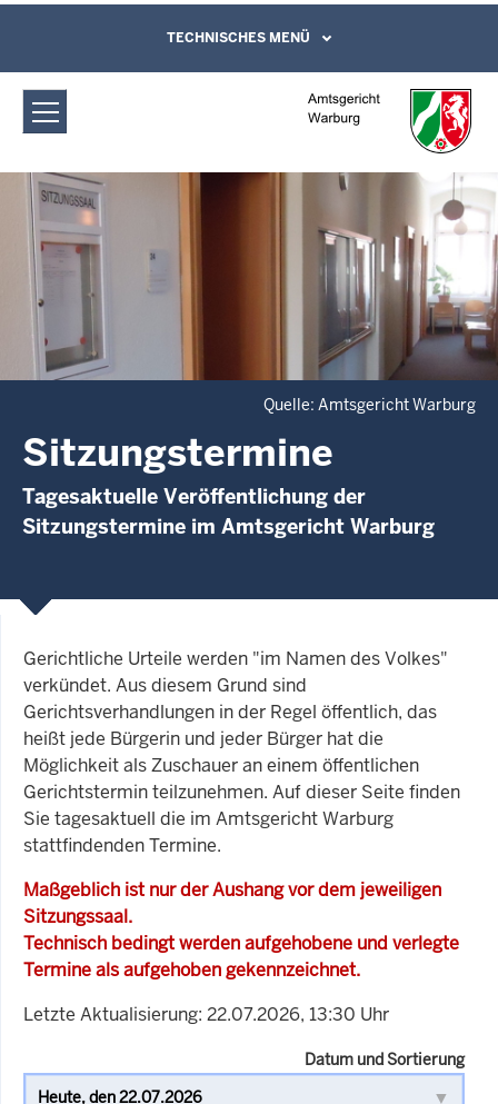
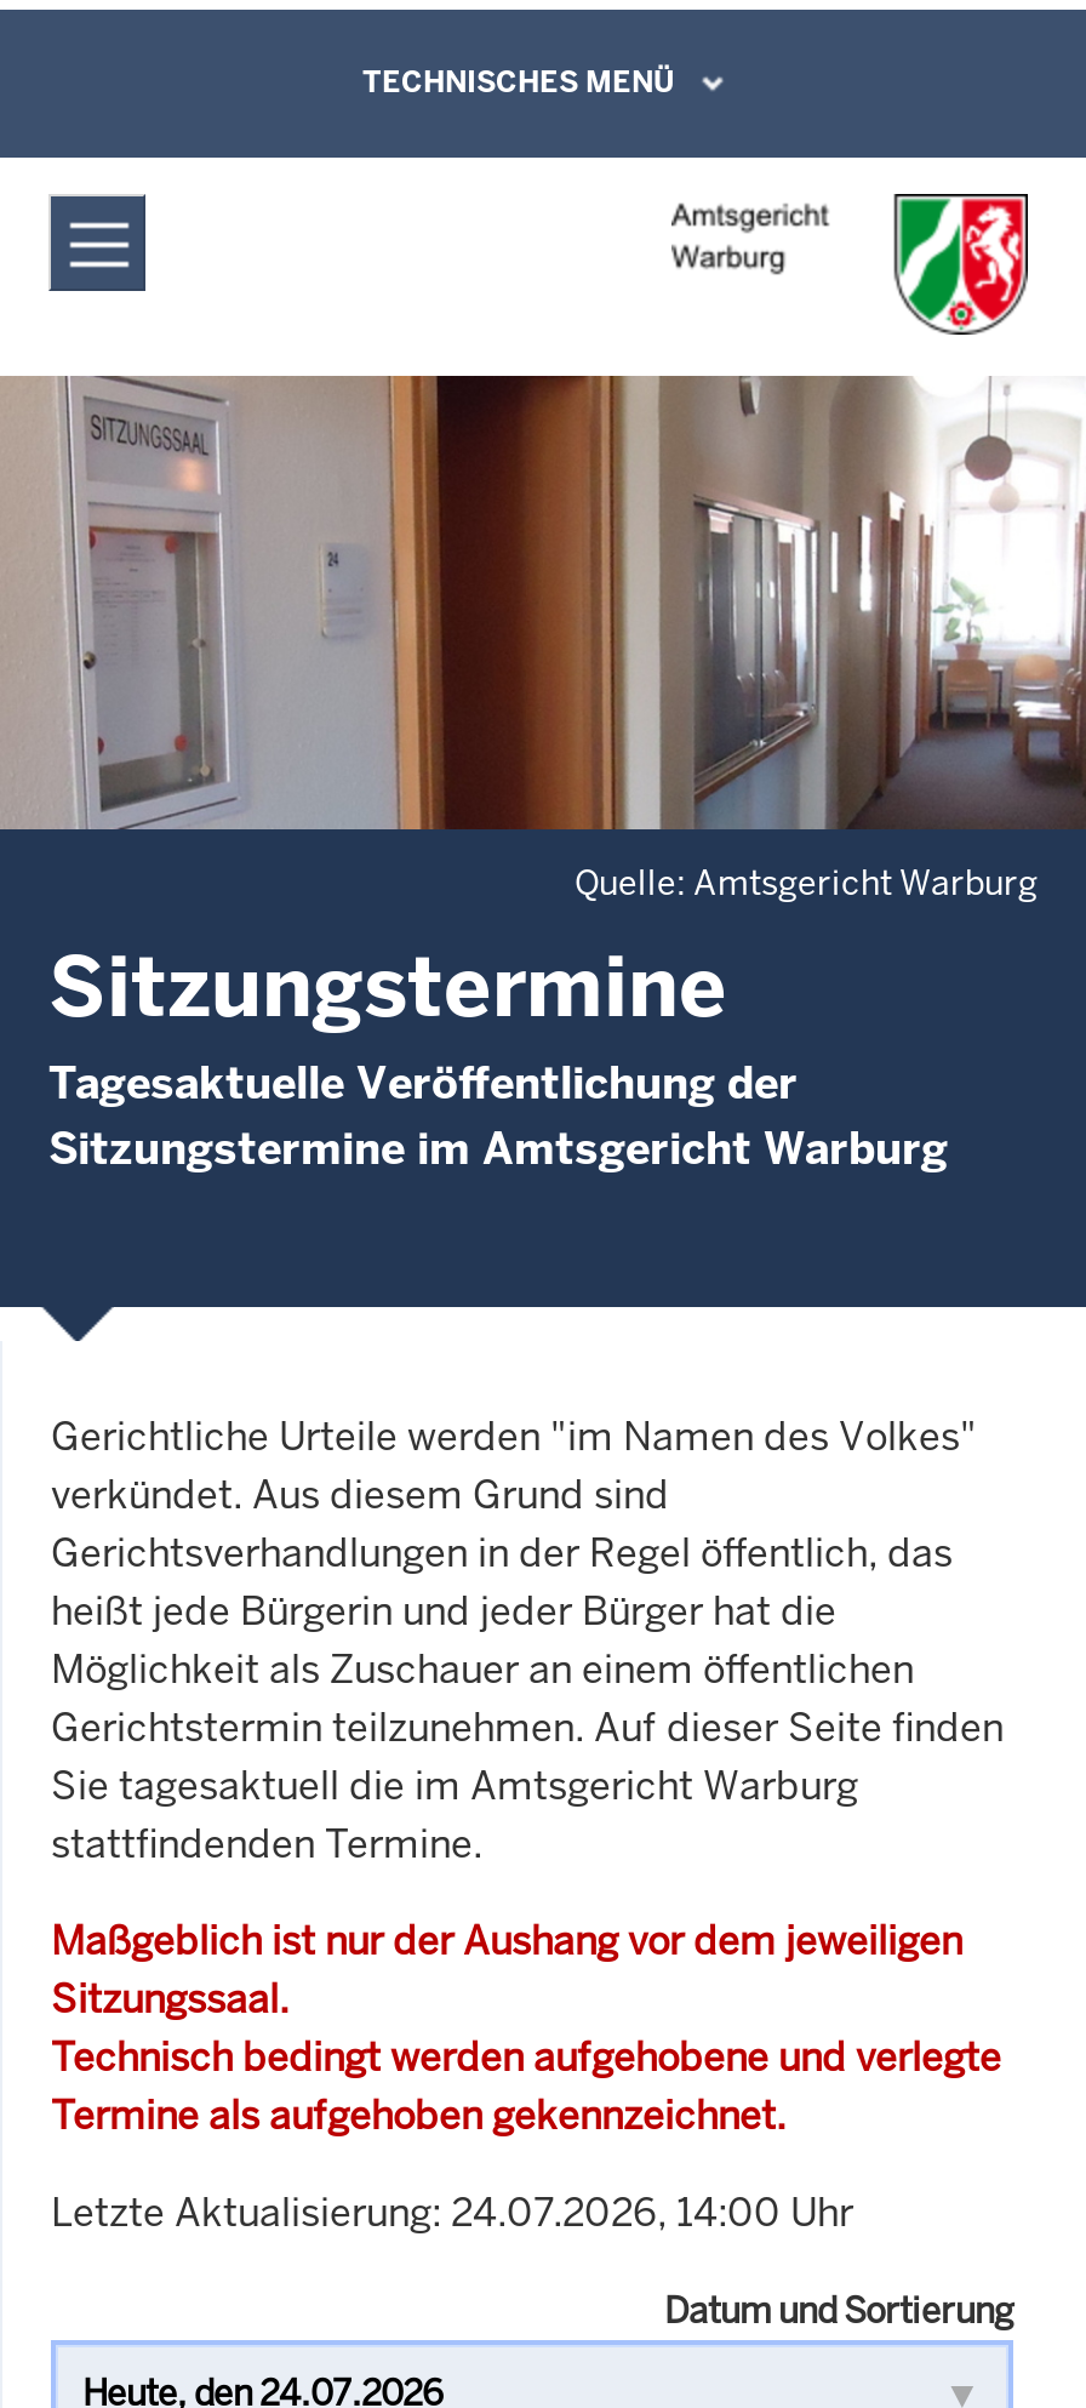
[23,1002,389,1026] Letzte Aktualisierung: 22.07.2026, 13:30 Uhr -> [51,2187,853,2238] Letzte Aktualisierung: 24.07.2026, 14:00 Uhr

